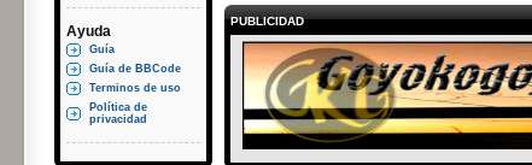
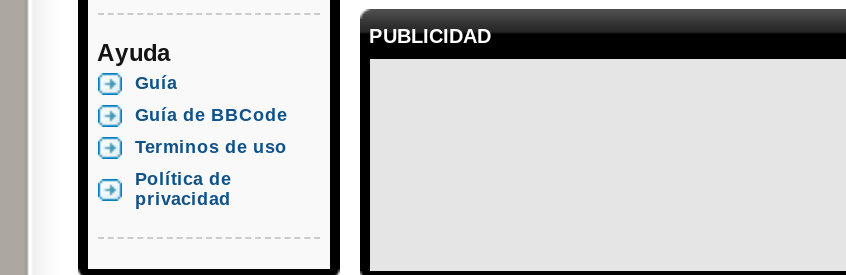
[241,40,528,151] [image] -> none

